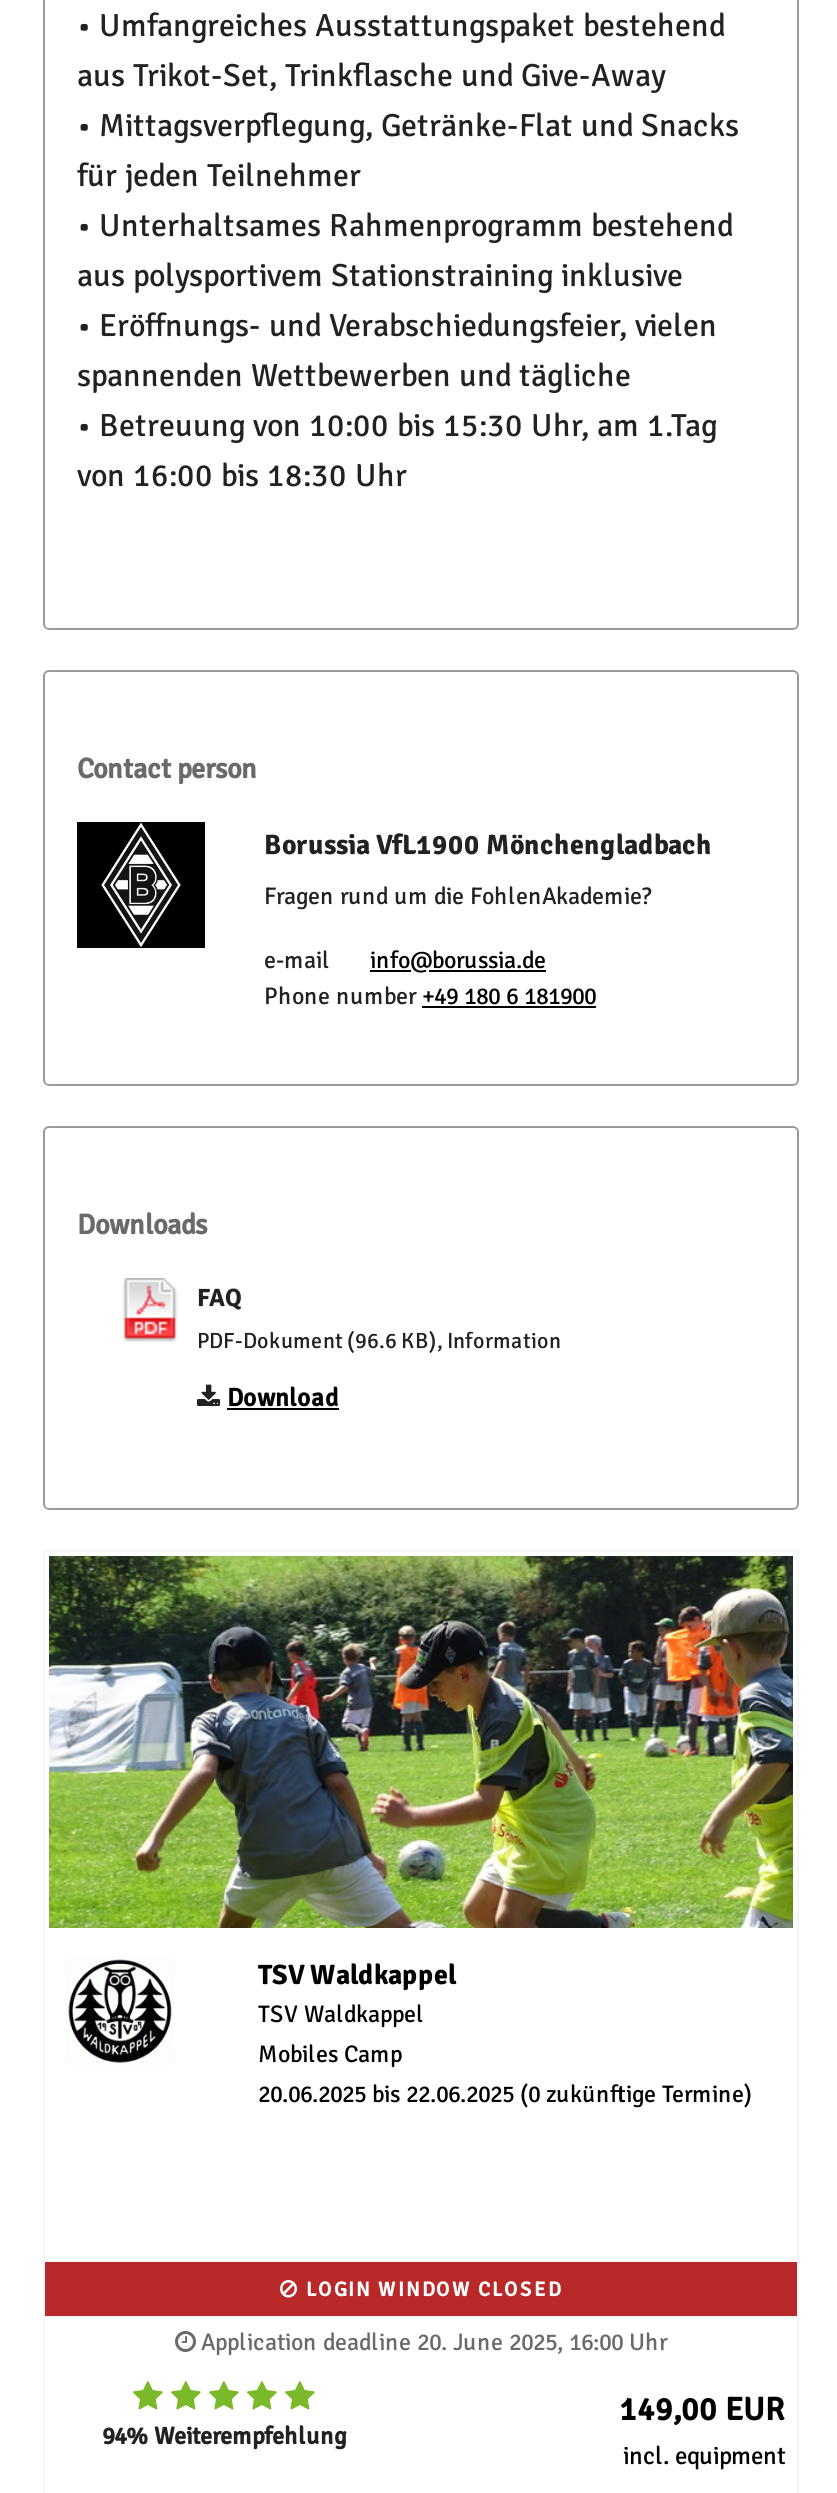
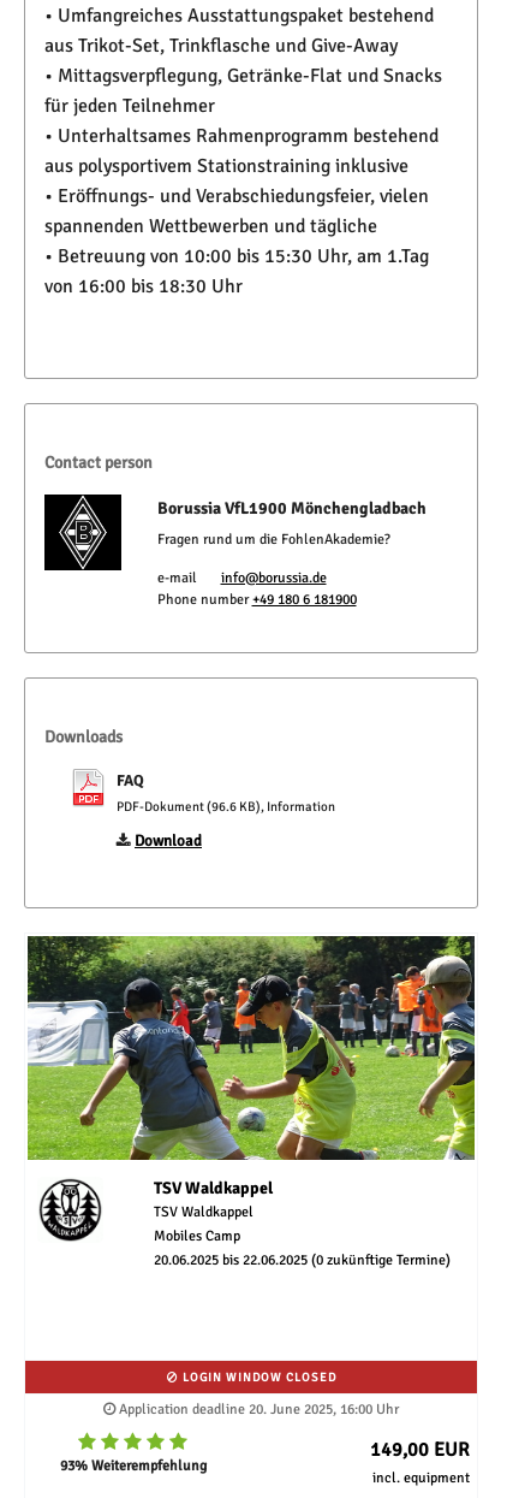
[102,2422,346,2452] 94% Weiterempfehlung -> [59,1457,206,1475] 93% Weiterempfehlung

